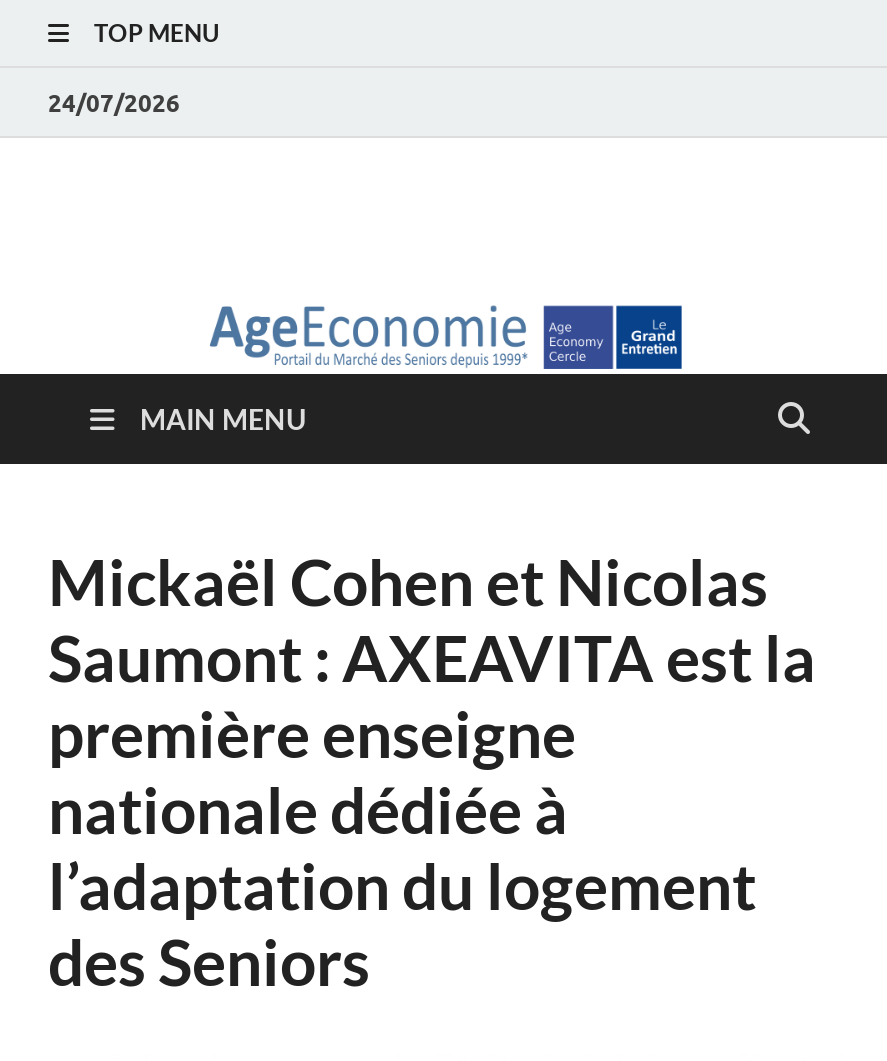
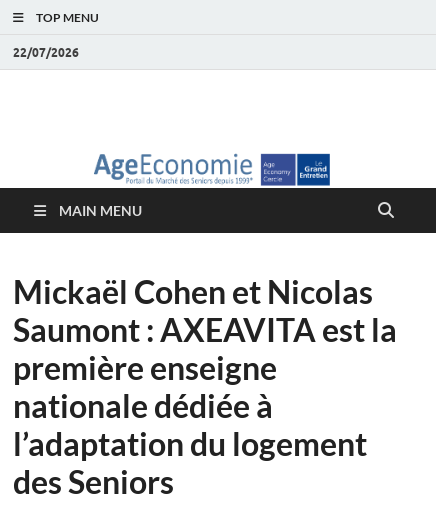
[48,87,180,117] 24/07/2026 -> [13,44,79,59] 22/07/2026

